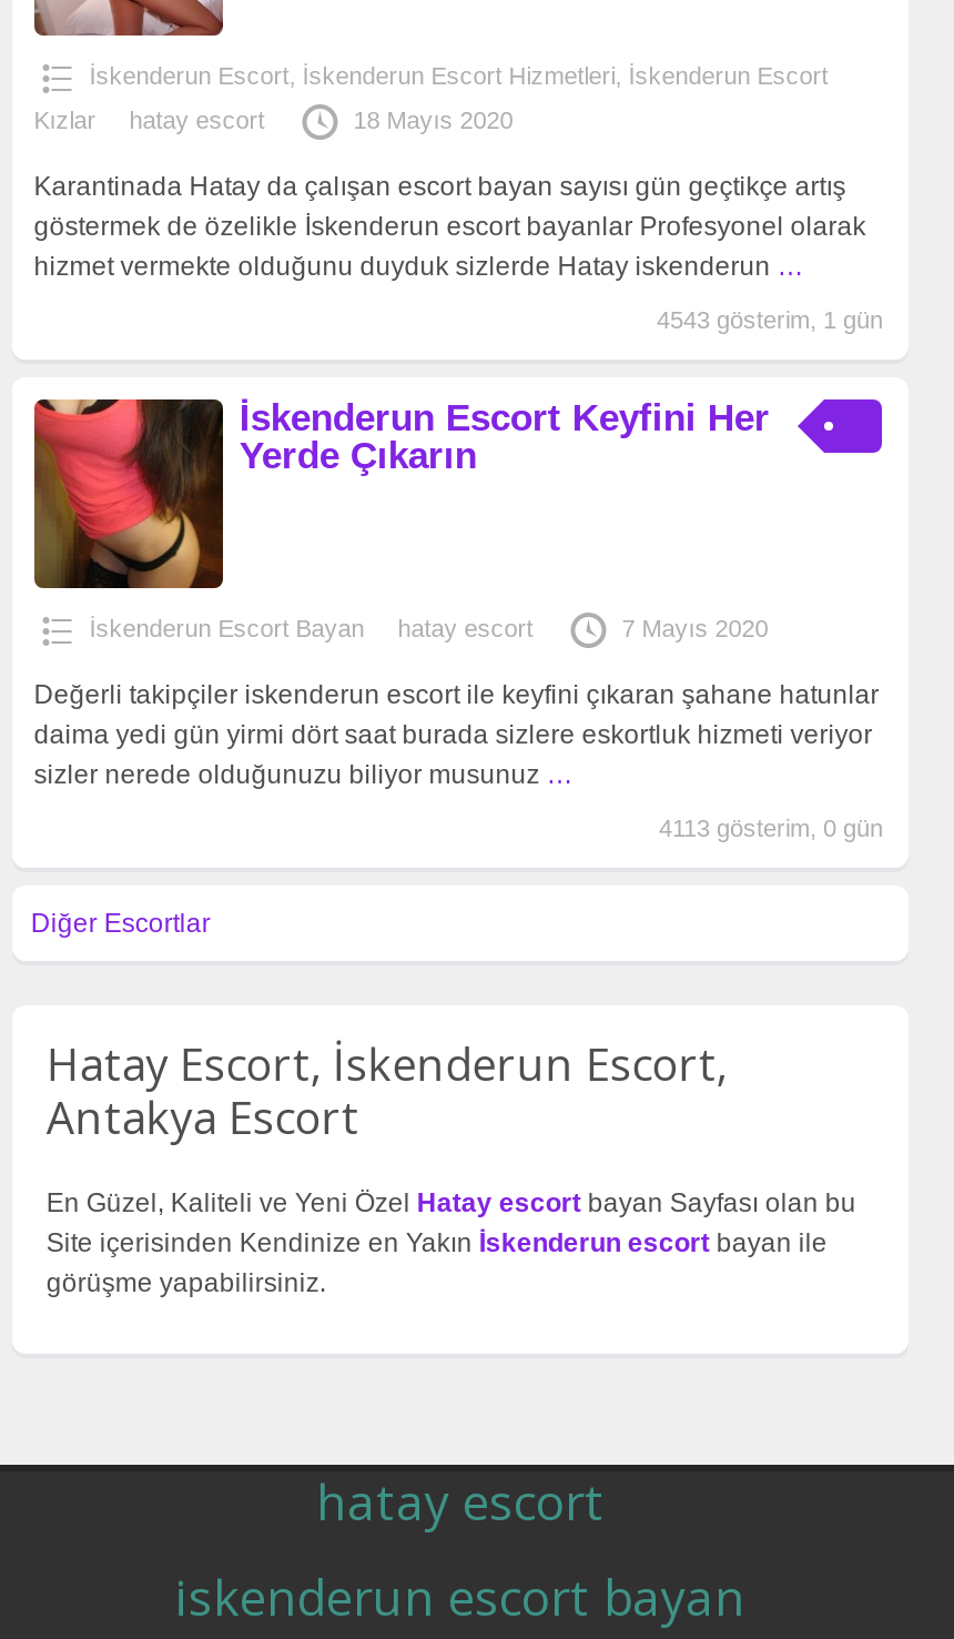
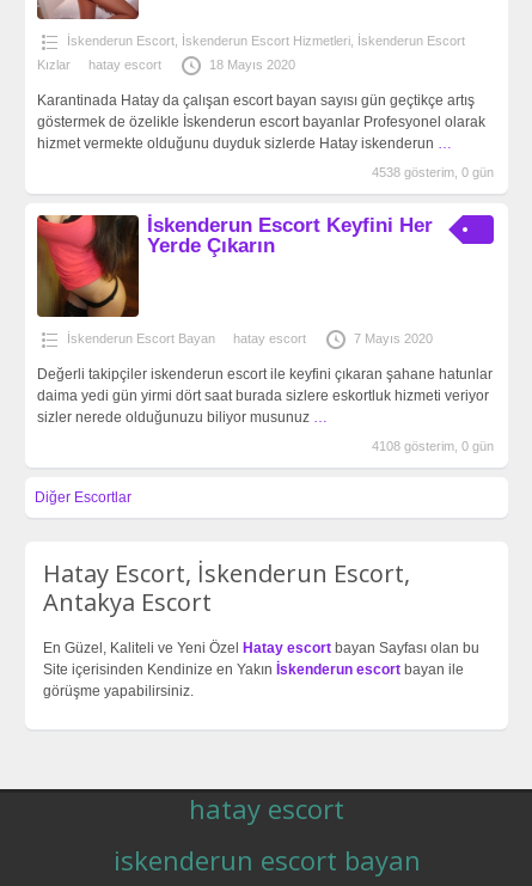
[656,306,883,332] 4543 gösterim, 1 gün -> [372,165,494,179] 4538 gösterim, 0 gün
[659,813,883,840] 4113 gösterim, 0 gün -> [372,438,494,453] 4108 gösterim, 0 gün

